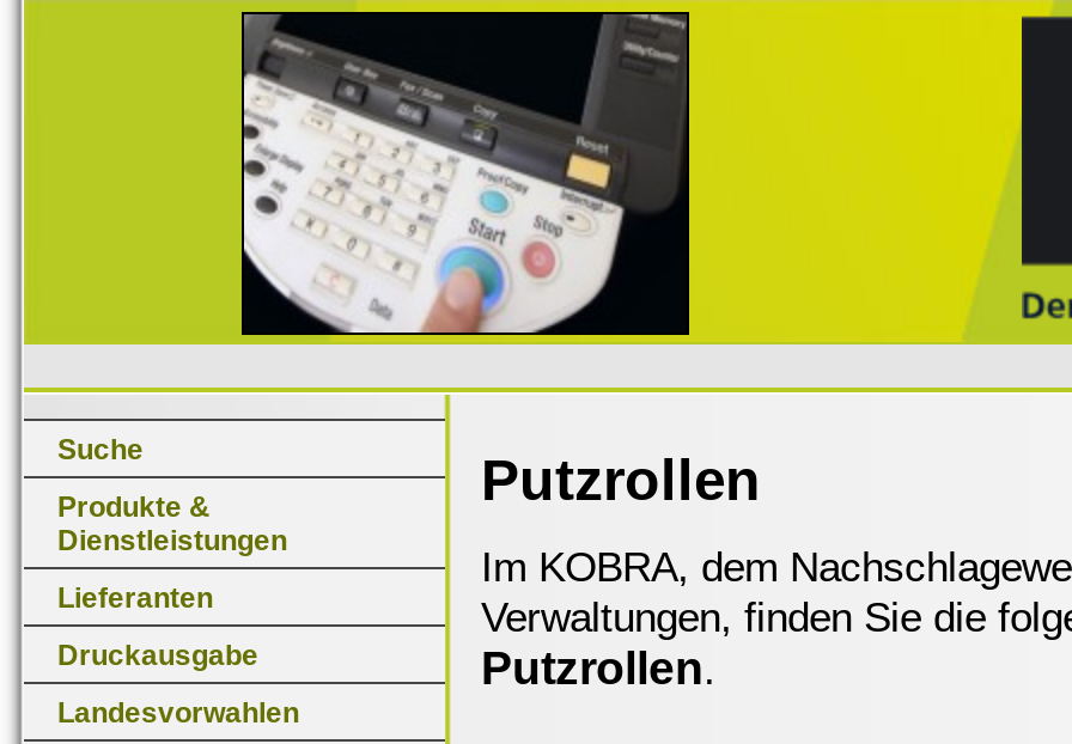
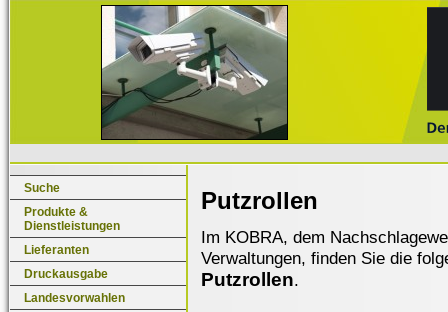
[242,12,689,335] [image] -> [101,5,288,140] [image]

